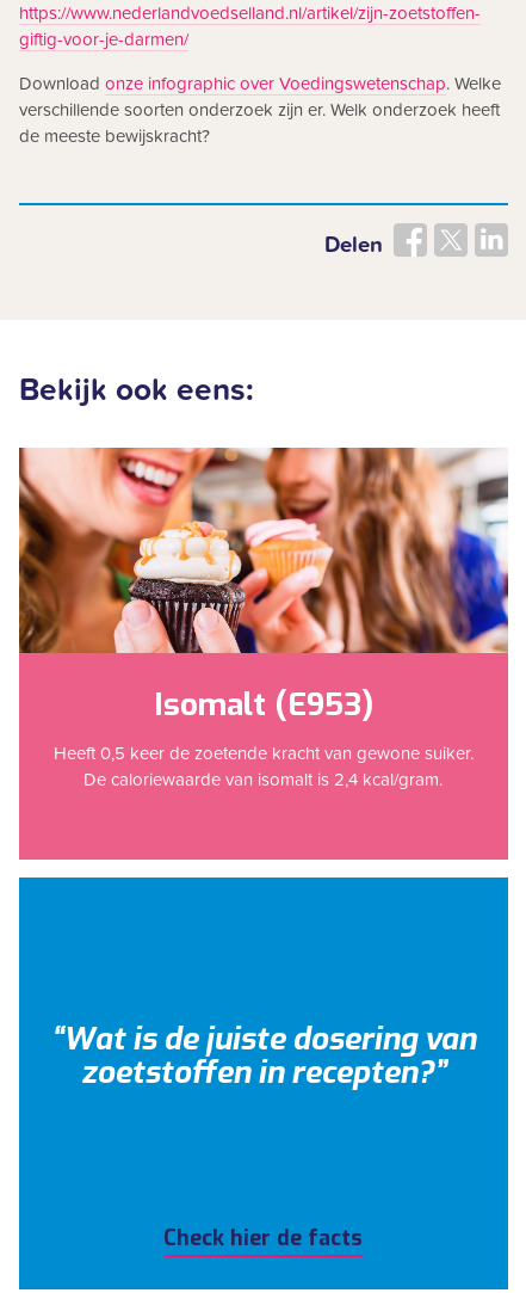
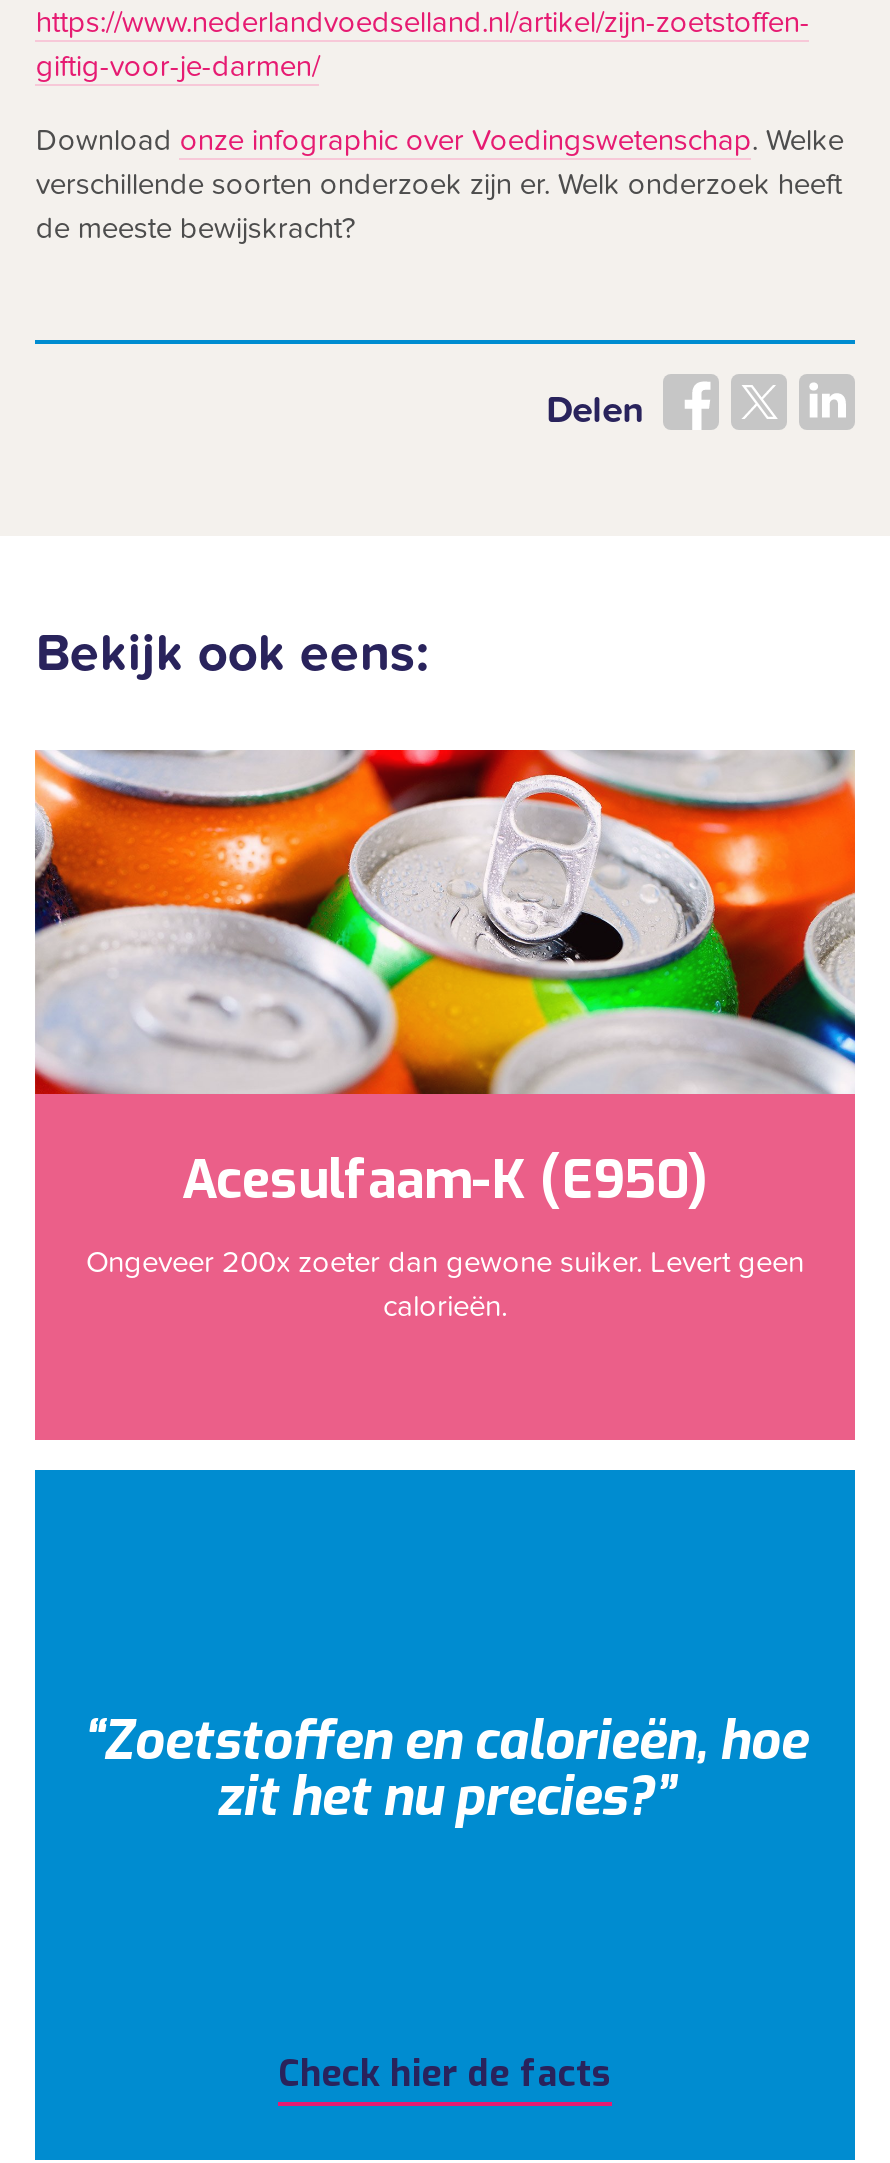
[18,447,509,791] [image] | Isomalt (E953) | Heeft 0,5 keer de zoetende kracht van gewone suiker. | De caloriewaarde van isomalt is 2,4 kcal/gram. -> [33,748,857,1325] [image] | Acesulfaam-K (E950) | Ongeveer 200x zoeter dan gewone suiker. Levert geen | calorieën.
[63,1019,476,1095] Wat is de juiste dosering van | zoetstoffen in recepten? -> [103,1708,807,1834] Zoetstoffen en calorieën, hoe | zit het nu precies?

